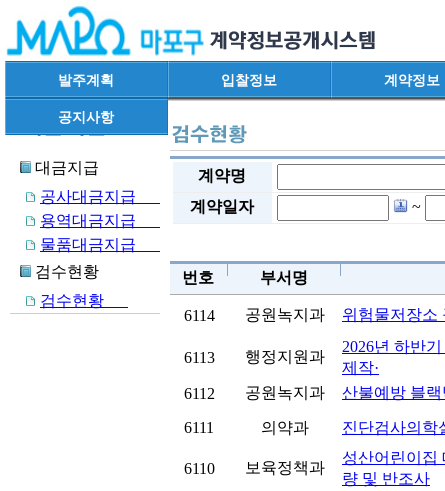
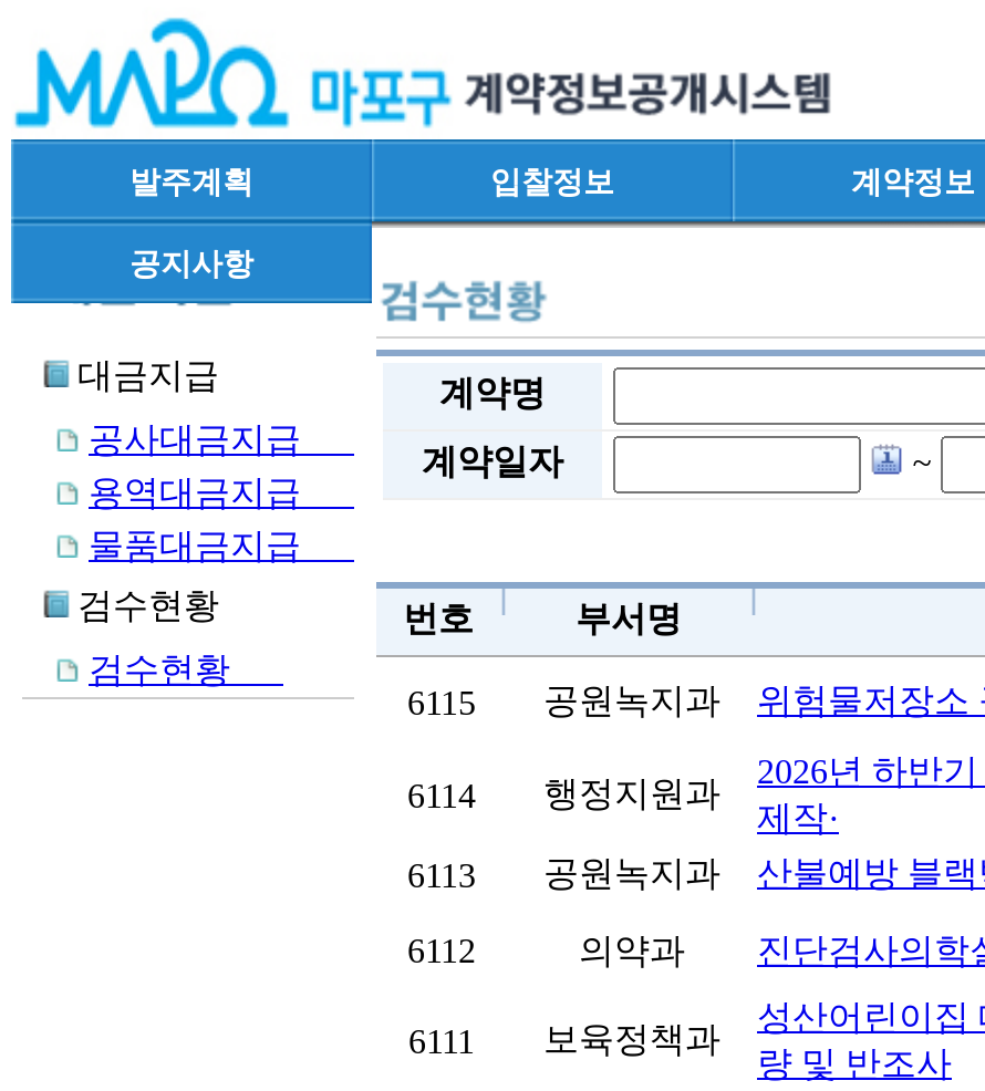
[184,307,215,324] 6114 -> [407,684,476,721] 6115
[184,348,325,366] 6113 행정지원과 -> [407,775,720,814] 6114 행정지원과
[184,385,215,402] 6112 -> [407,856,476,894] 6113
[184,419,214,436] 6111 -> [407,932,476,969] 6112
[184,459,325,477] 6110 보육정책과 -> [408,1020,720,1060] 6111 보육정책과

